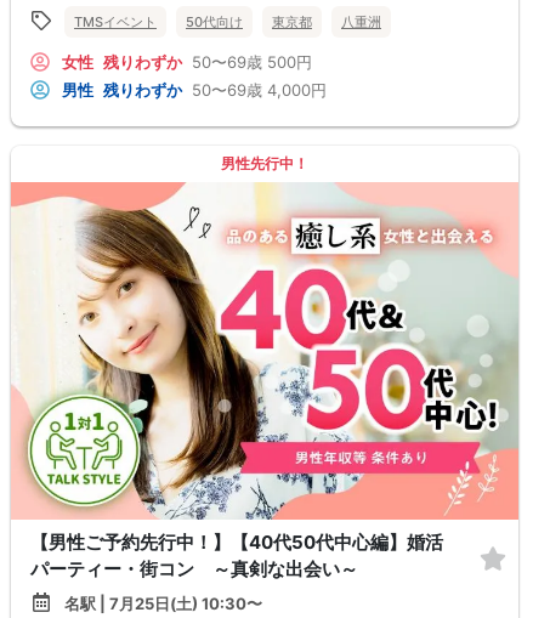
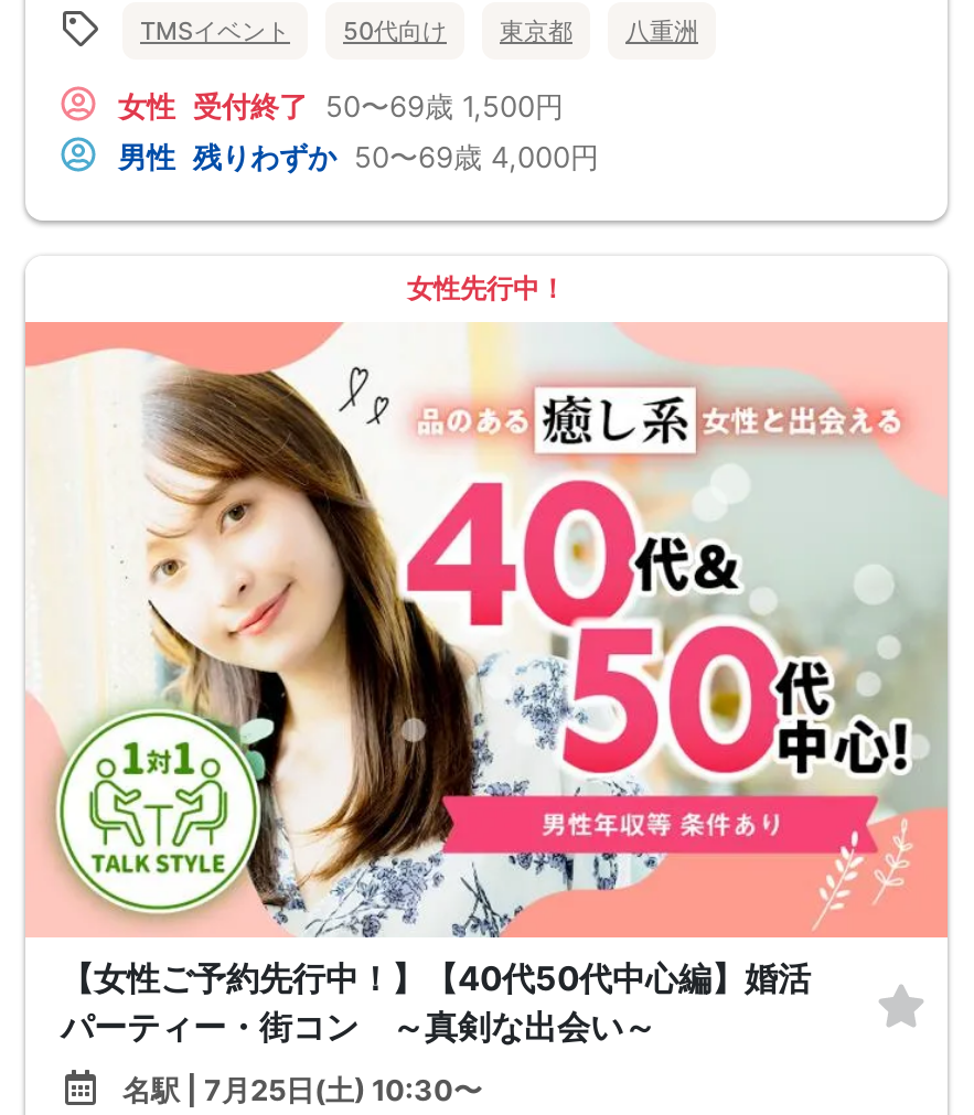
[62,52,312,72] 女性 残りわずか 50〜69歳 500円 -> [118,87,564,122] 女性 受付終了 50〜69歳 1,500円
[221,154,308,172] 男性先行中！ -> [407,271,566,304] 女性先行中！
[30,531,443,554] 【男性ご予約先行中！】【40代50代中心編】婚活 -> [61,957,811,999] 【女性ご予約先行中！】【40代50代中心編】婚活

